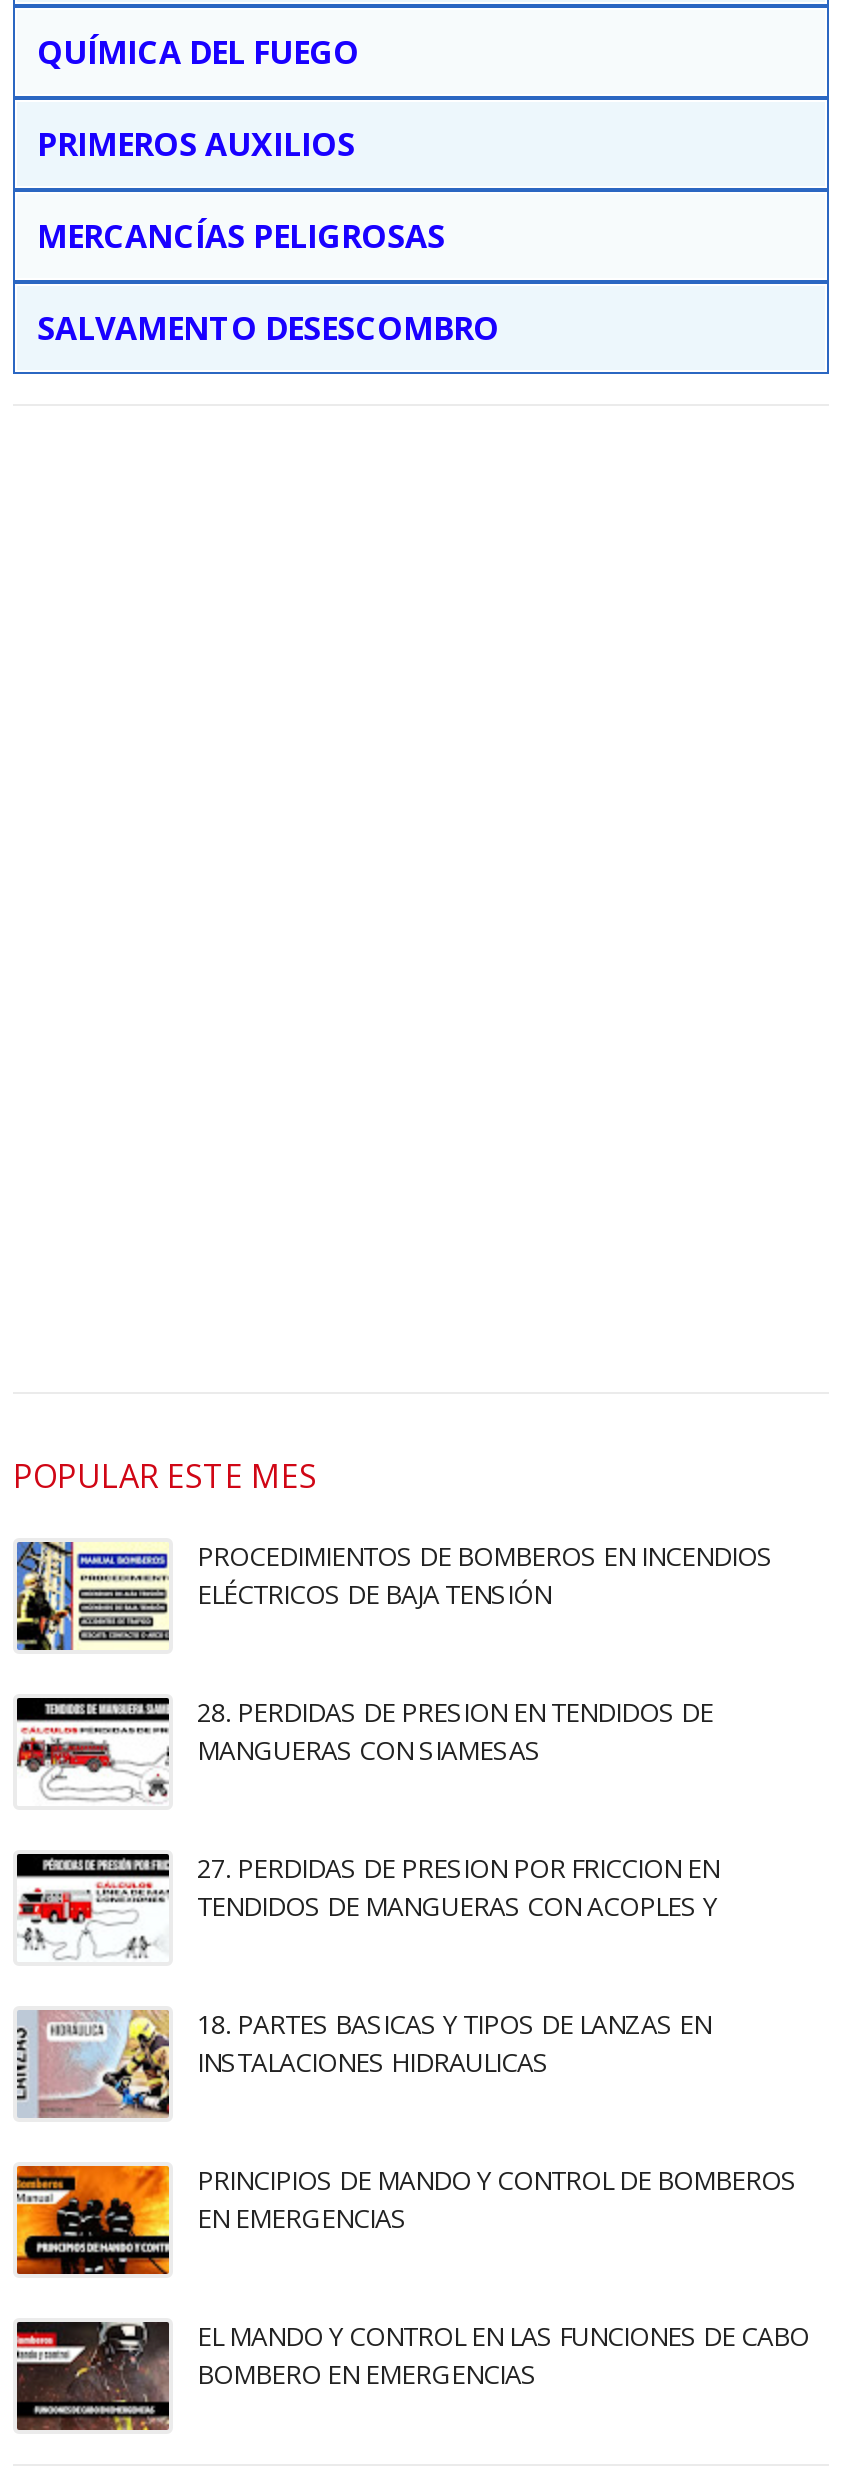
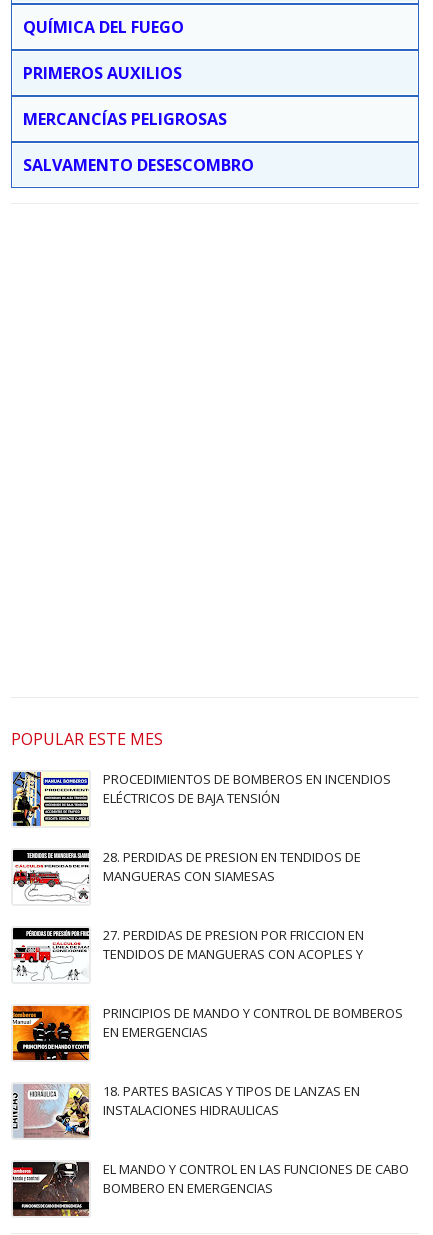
moved [15,2005,711,2118] -> [12,1082,360,1138]: [image] | 18. PARTES BASICAS Y TIPOS DE LANZAS EN | INSTALACIONES HIDRAULICAS
moved [13,2161,797,2278] -> [11,1004,403,1062]: [image] | PRINCIPIOS DE MANDO Y CONTROL DE BOMBEROS | EN EMERGENCIAS

